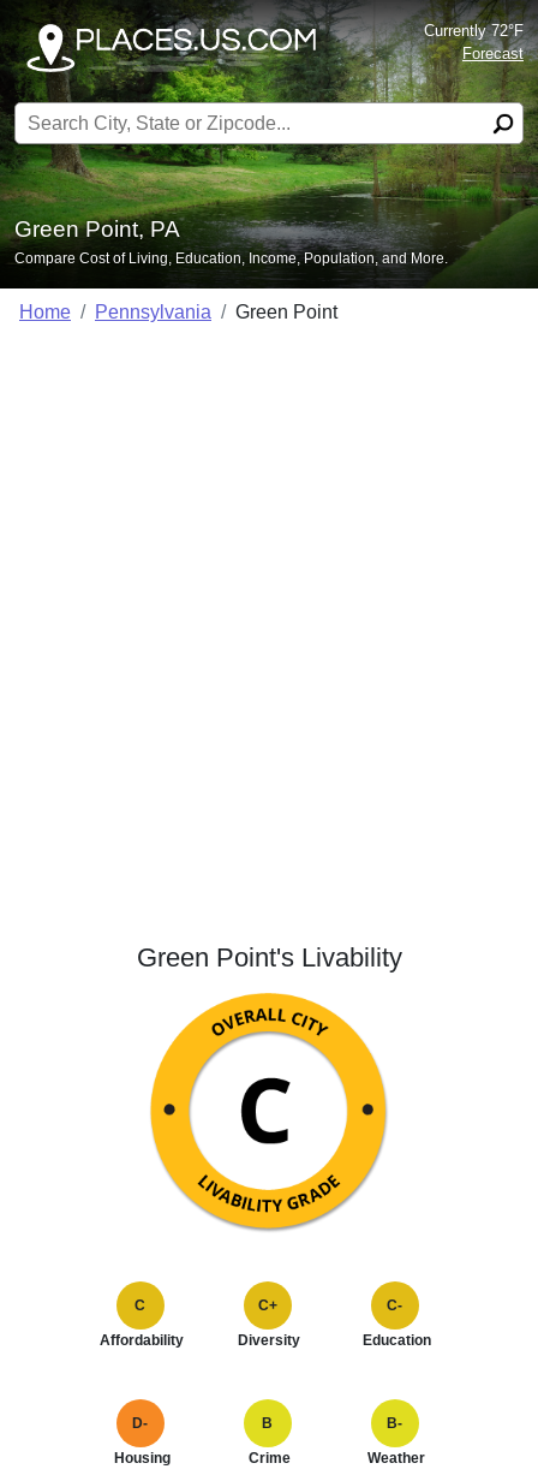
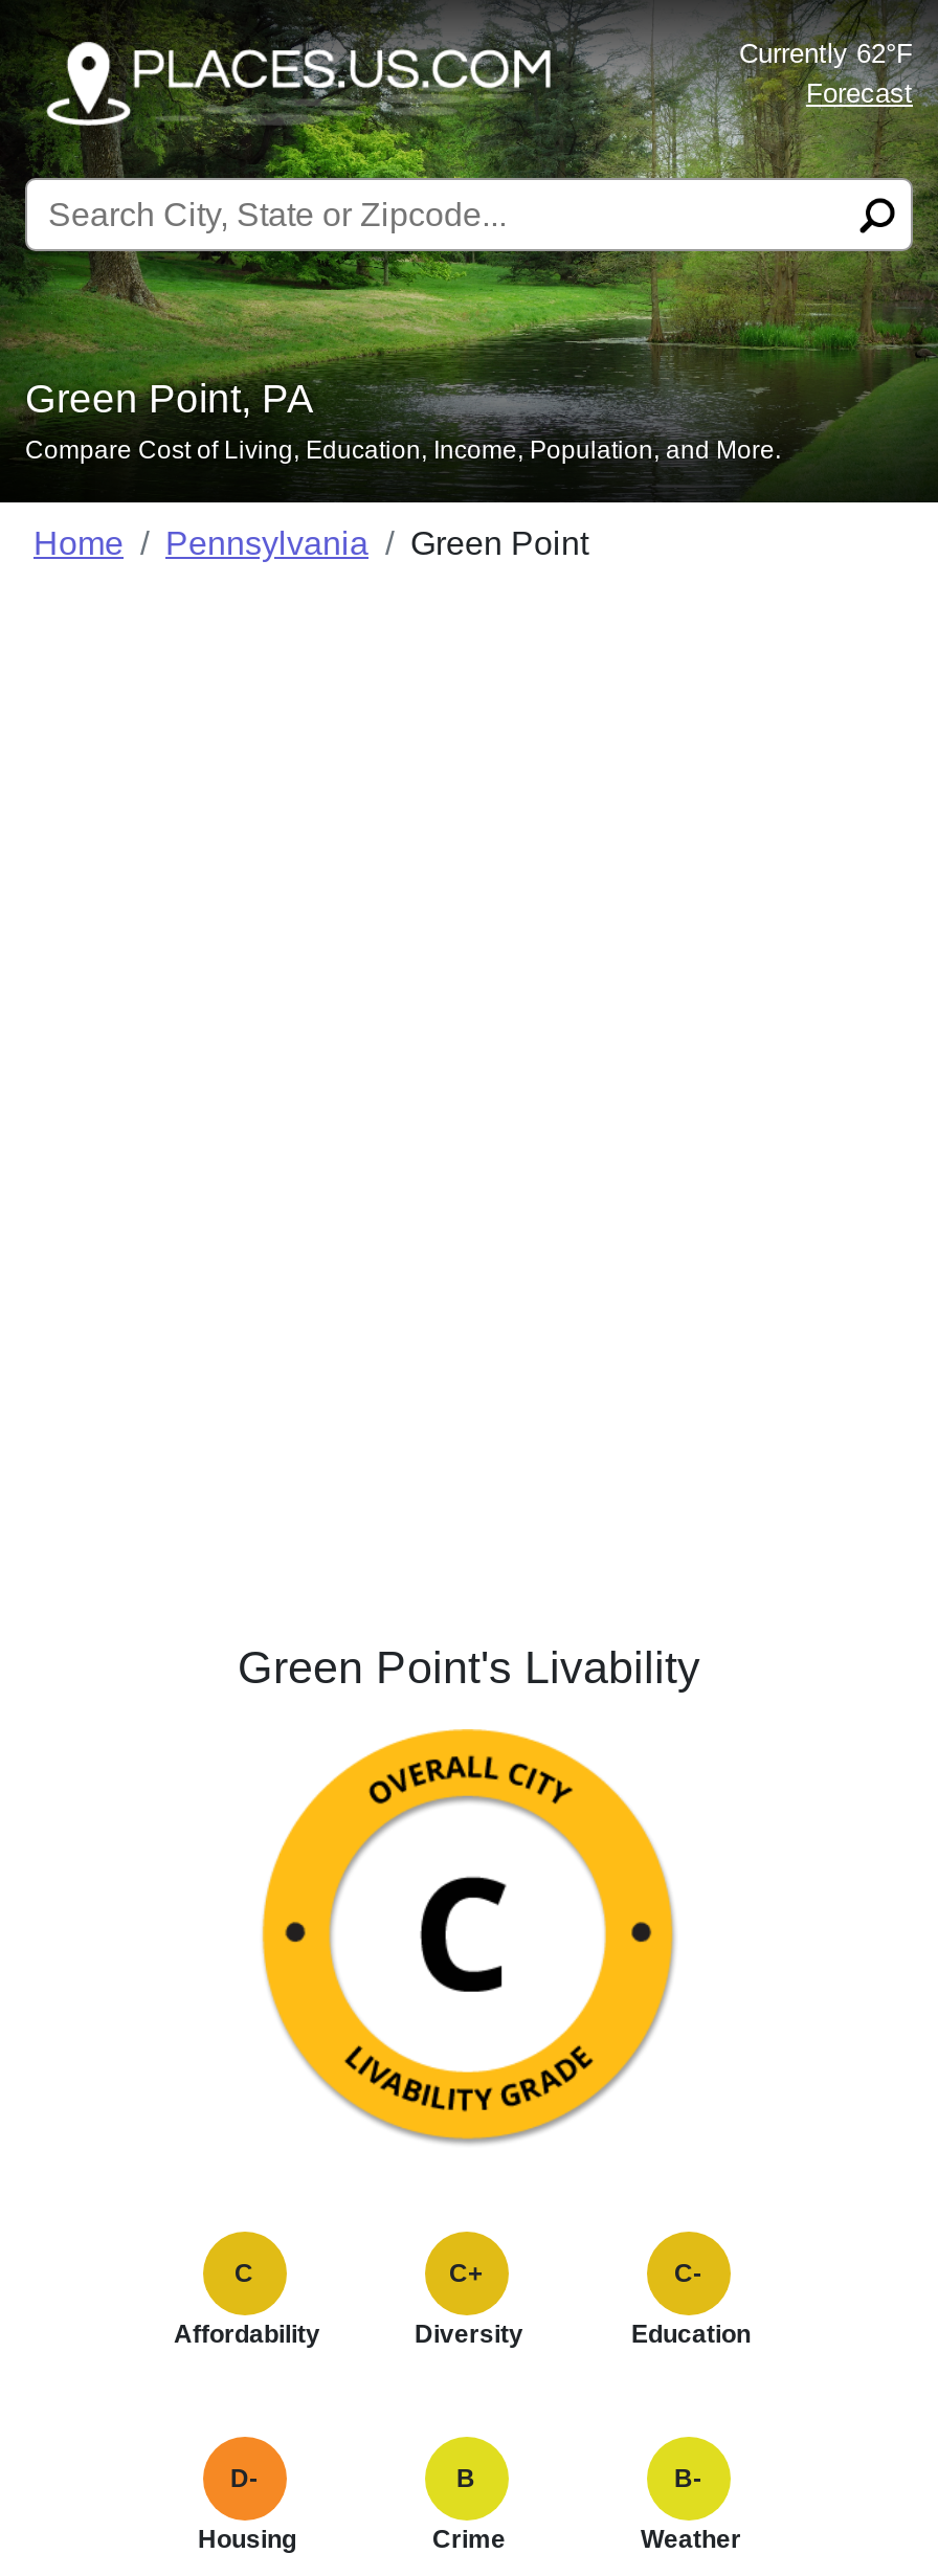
[424,22,524,40] Currently 72°F -> [739,38,913,69] Currently 62°F

